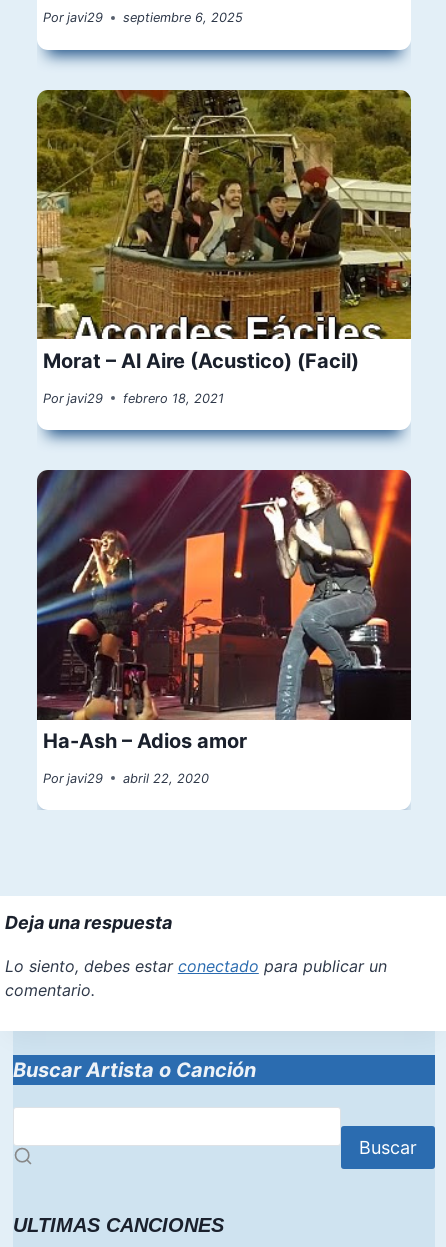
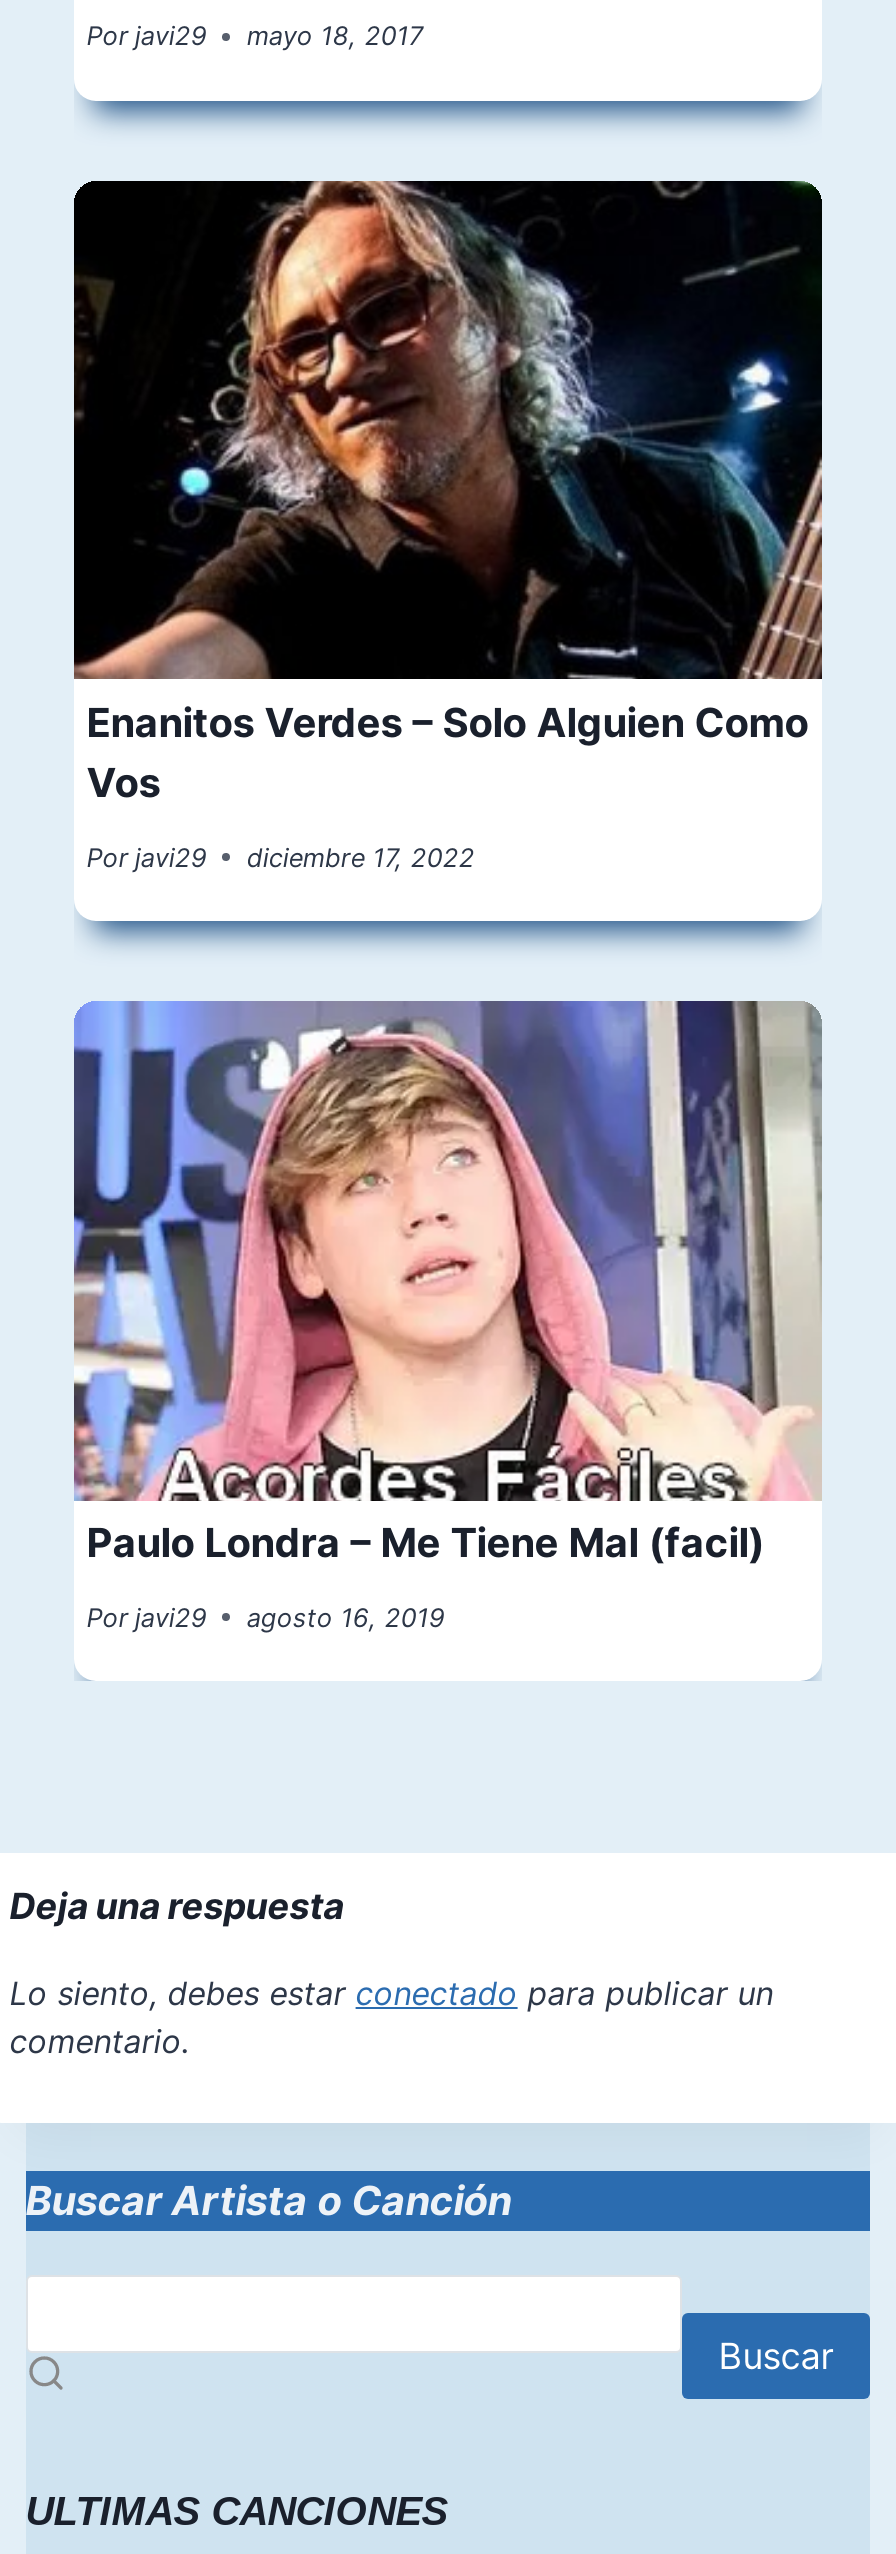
[43,10,243,25] Por javi29 septiembre 6, 2025 -> [86,22,423,52] Por javi29 mayo 18, 2017
[36,89,412,373] [image] | Morat – Al Aire (Acustico) (Facil) -> [72,179,824,806] [image] | Enanitos Verdes – Solo Alguien Como | Vos
[43,390,224,405] Por javi29 febrero 18, 2021 -> [86,842,475,872] Por javi29 diciembre 17, 2022
[36,469,412,753] [image] | Ha-Ash – Adios amor -> [72,999,822,1567] [image] | Paulo Londra – Me Tiene Mal (facil)
[43,771,209,786] Por javi29 abril 22, 2020 -> [86,1602,445,1632] Por javi29 agosto 16, 2019

